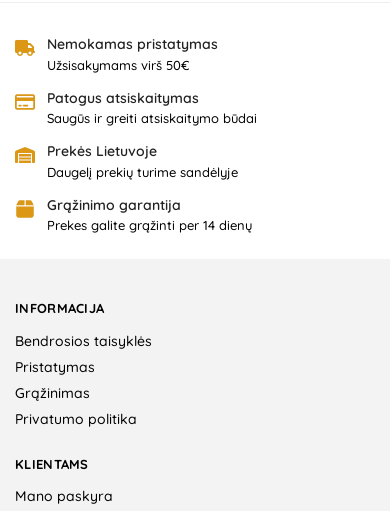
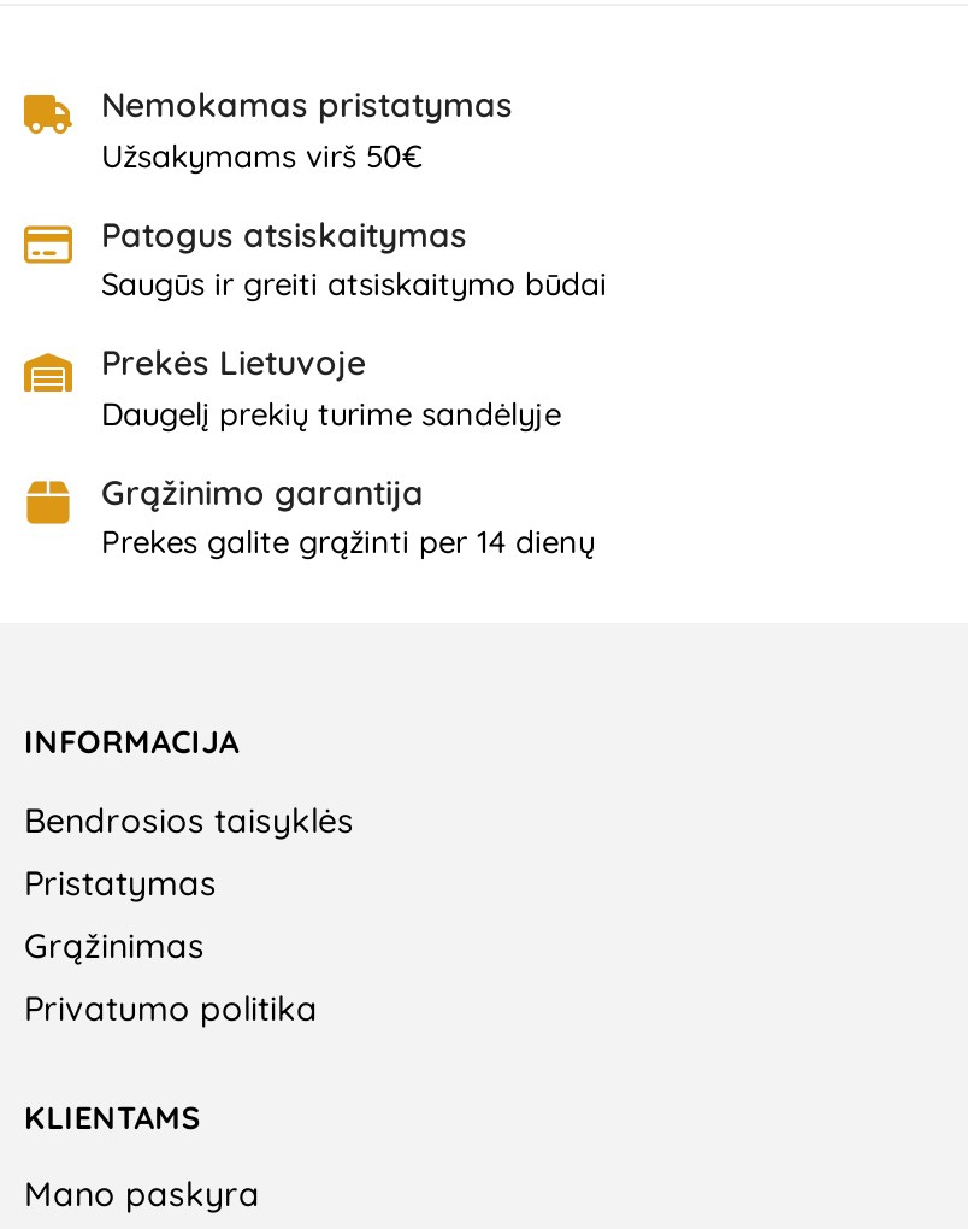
[47,57,190,73] Užsisakymams virš 50€ -> [101,135,424,174] Užsakymams virš 50€

